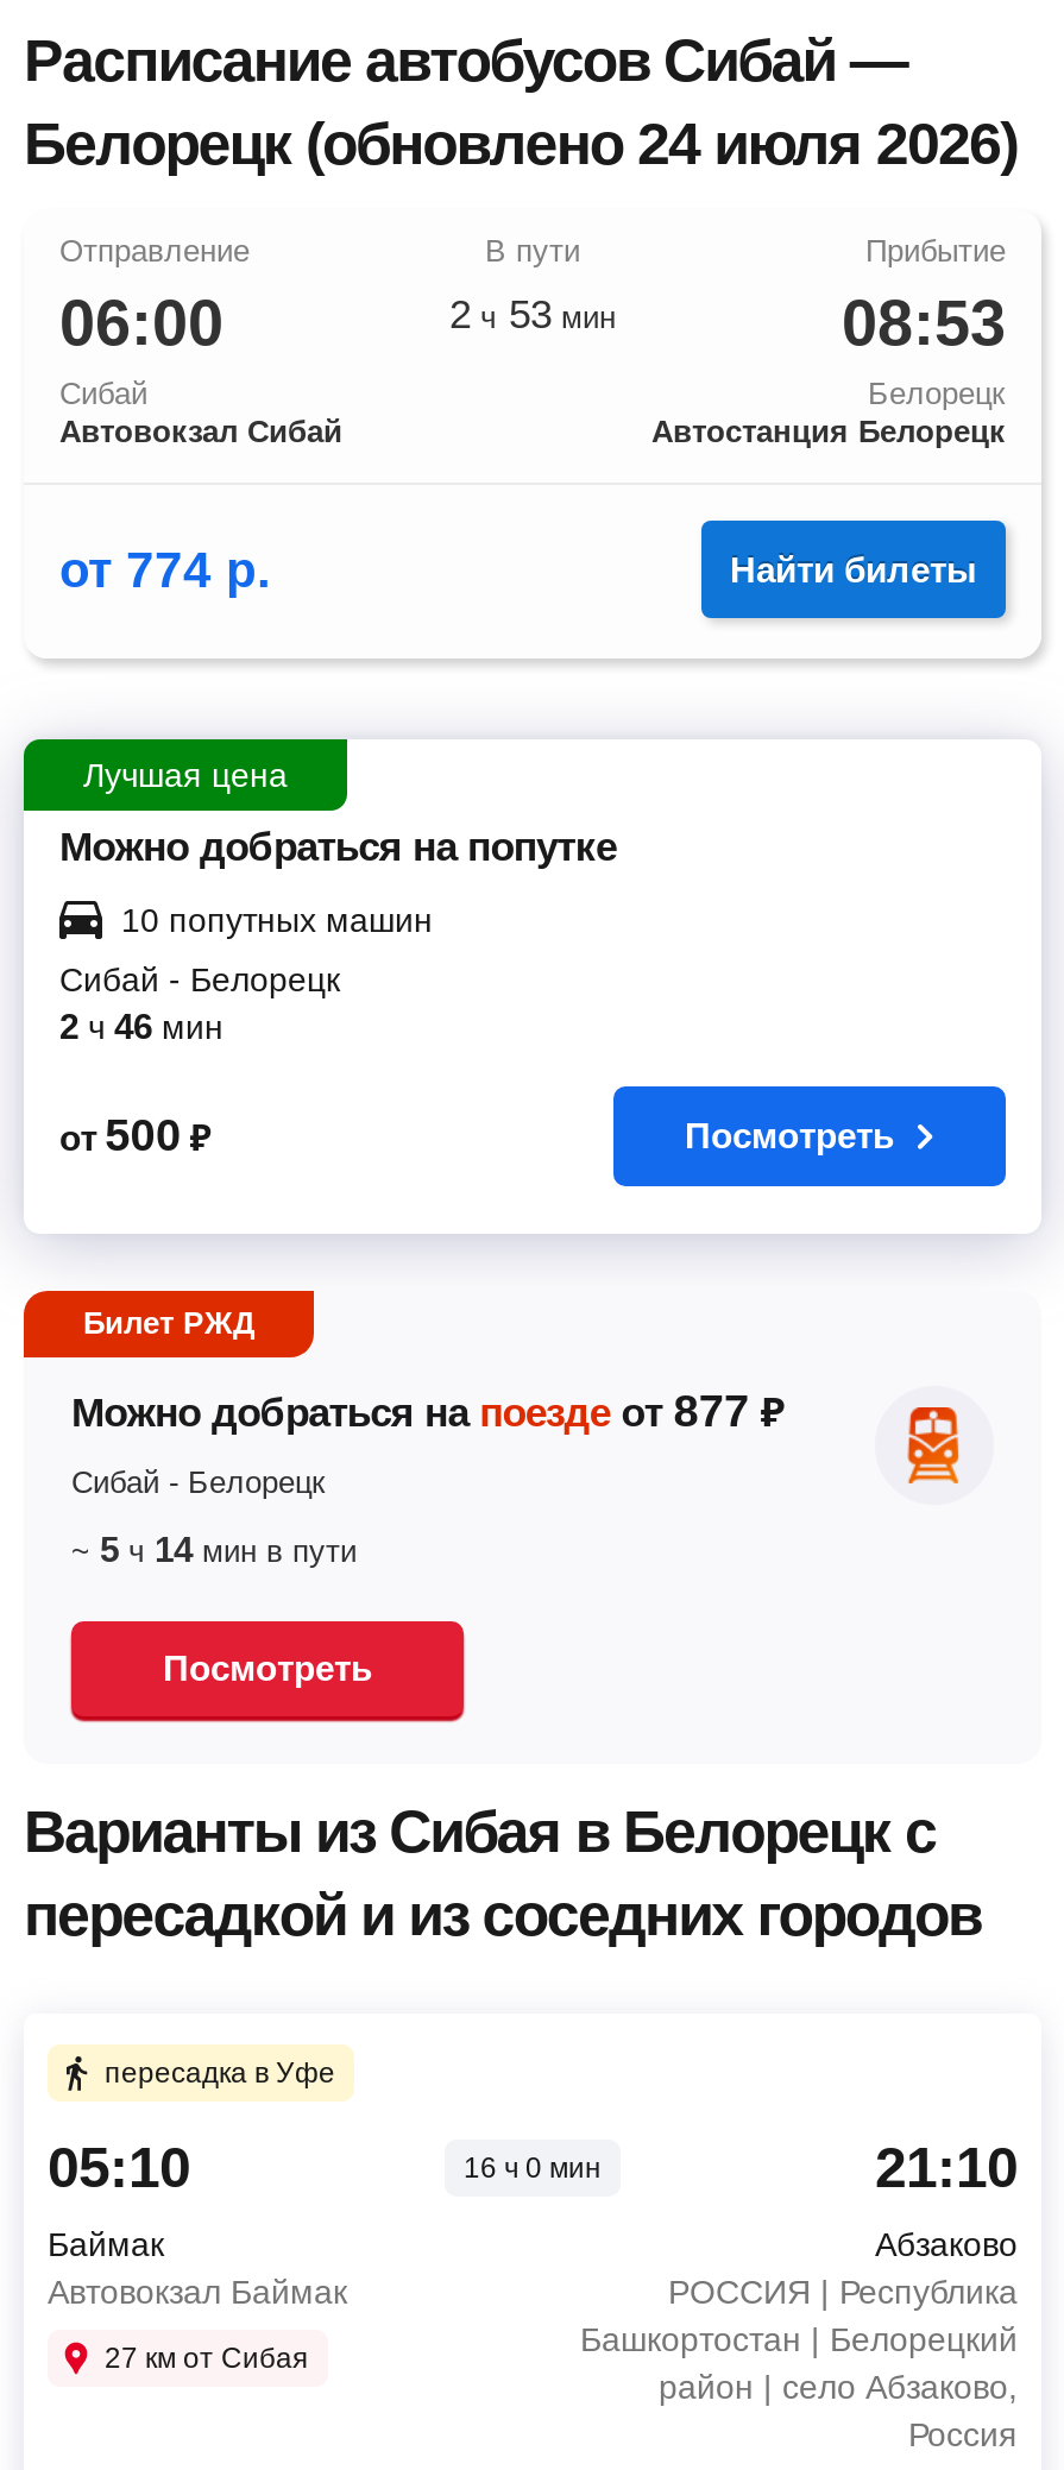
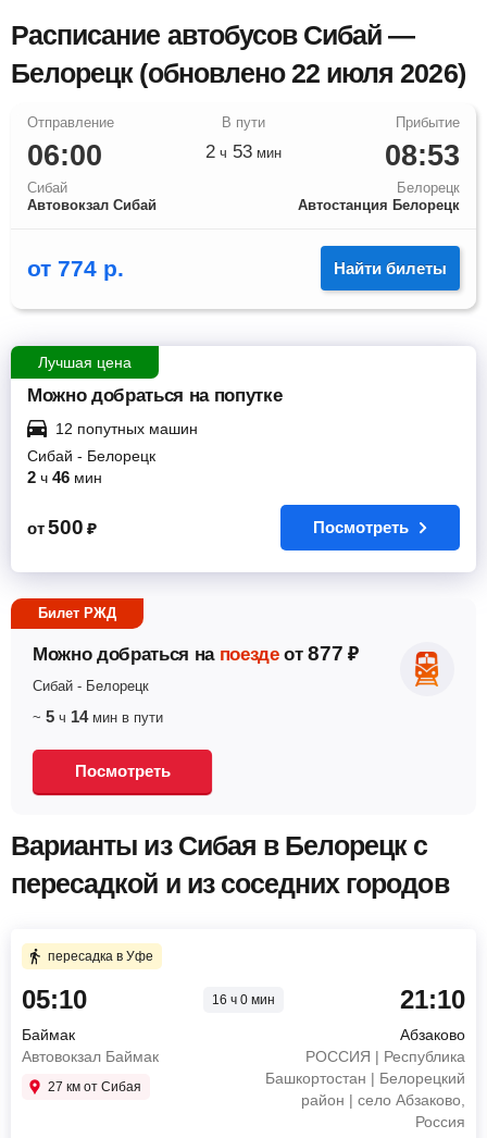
[24,109,1017,176] Белорецк (обновлено 24 июля 2026) -> [11,58,465,88] Белорецк (обновлено 22 июля 2026)
[121,901,433,939] 10 попутных машин -> [55,420,198,437] 12 попутных машин

